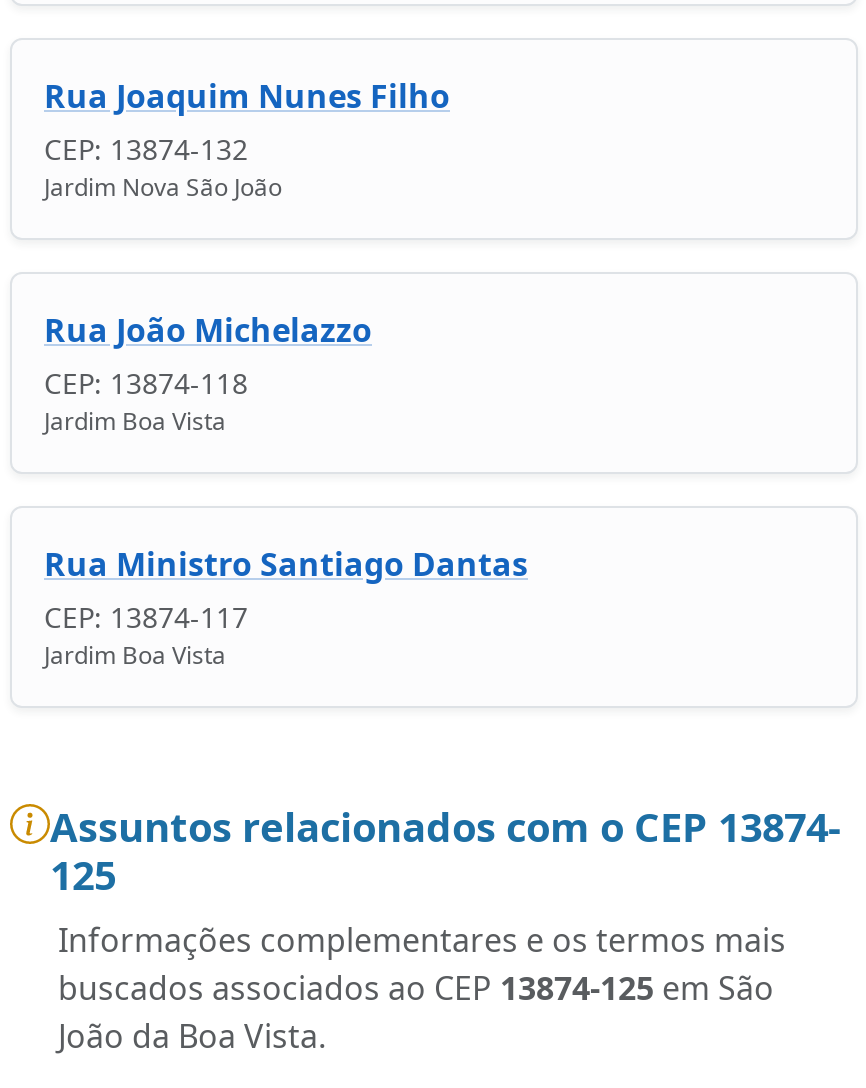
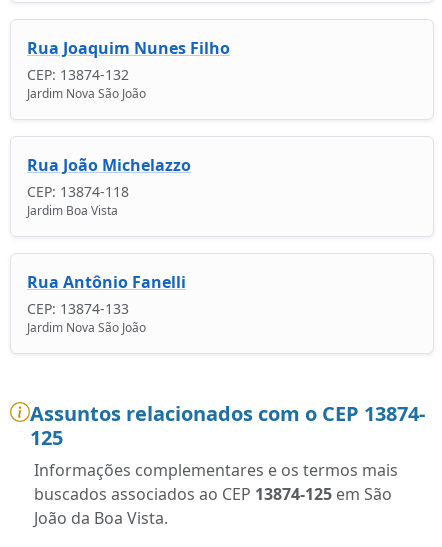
[44,541,528,671] Rua Ministro Santiago Dantas | CEP: 13874-117 | Jardim Boa Vista -> [27,271,186,336] Rua Antônio Fanelli | CEP: 13874-133 | Jardim Nova São João

